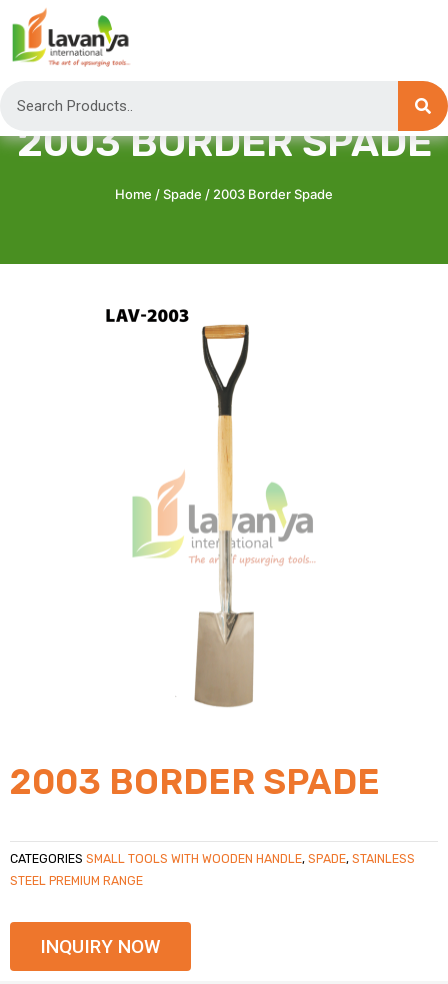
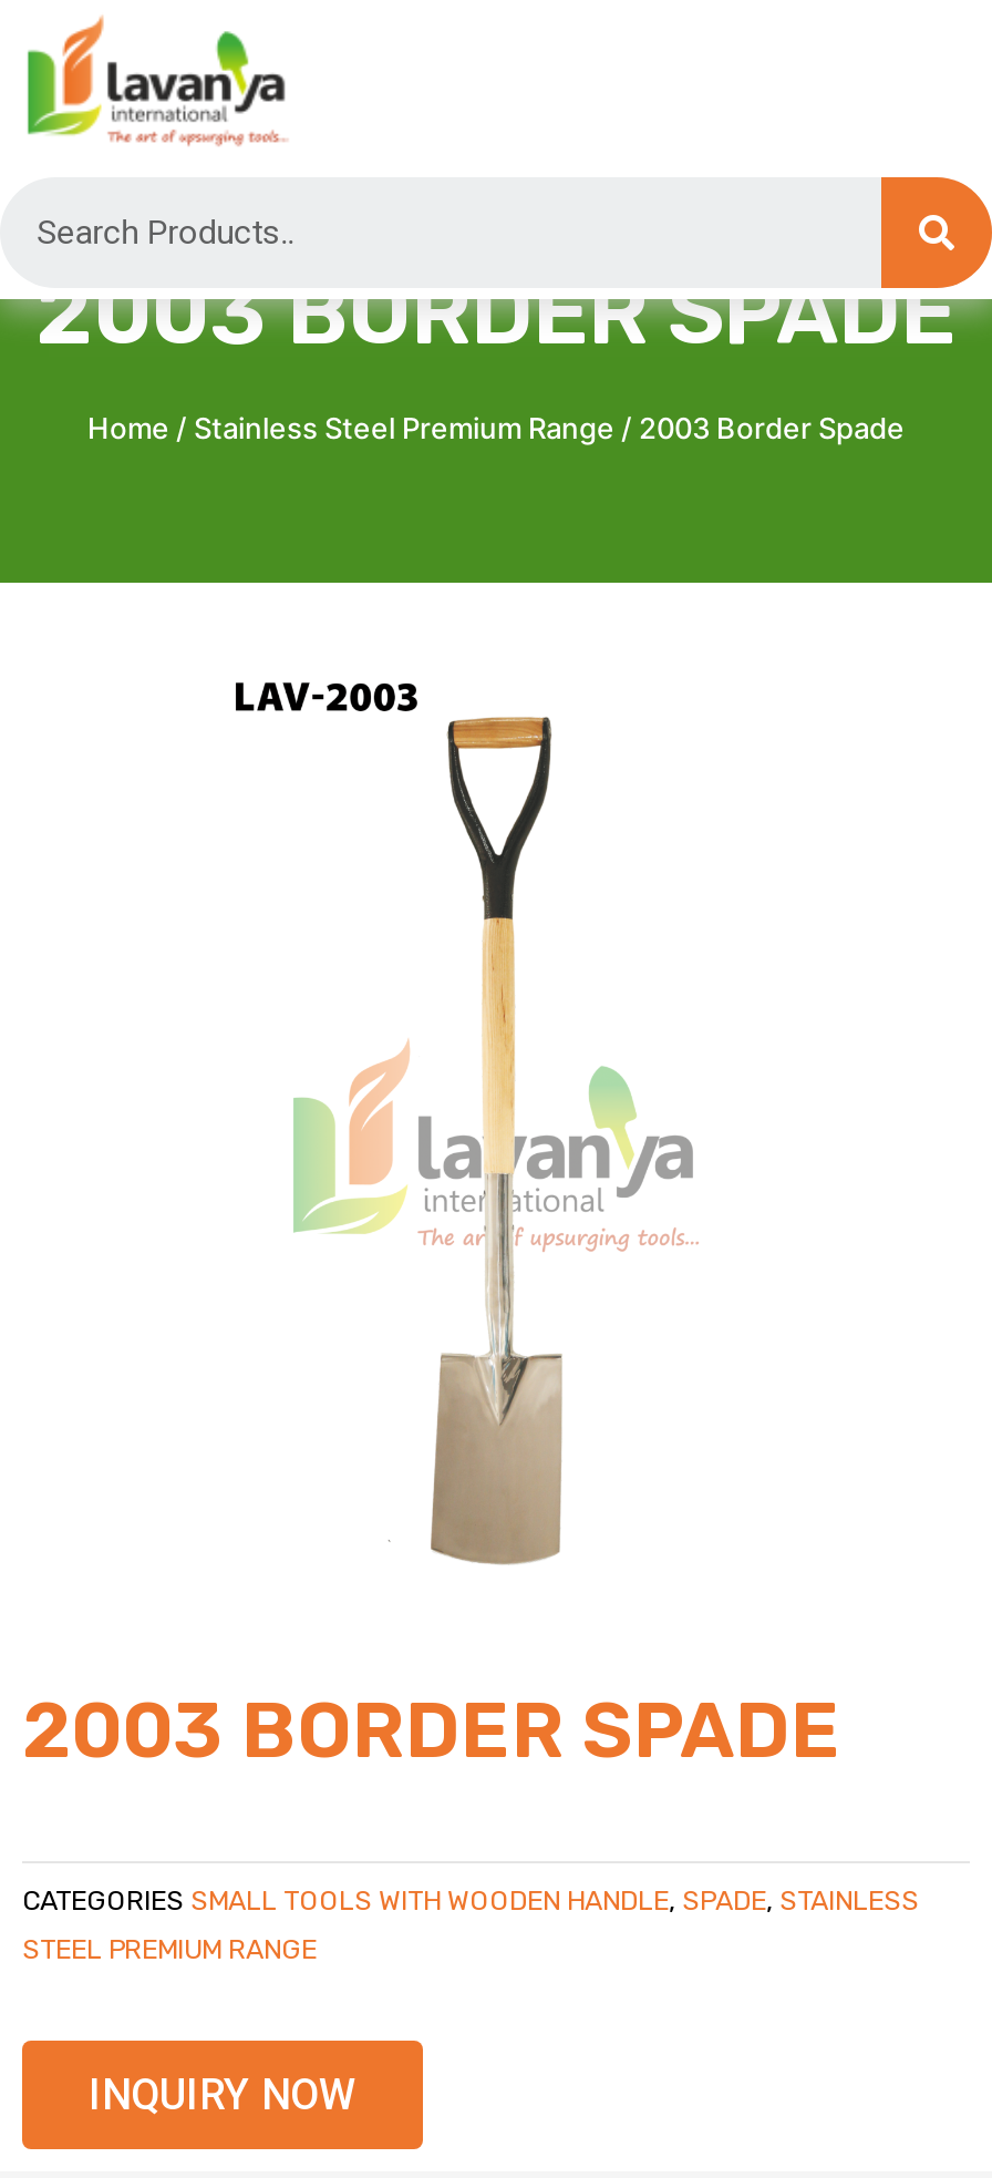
[115,186,333,202] Home / Spade / 2003 Border Spade -> [87,410,905,445] Home / Stainless Steel Premium Range / 2003 Border Spade

